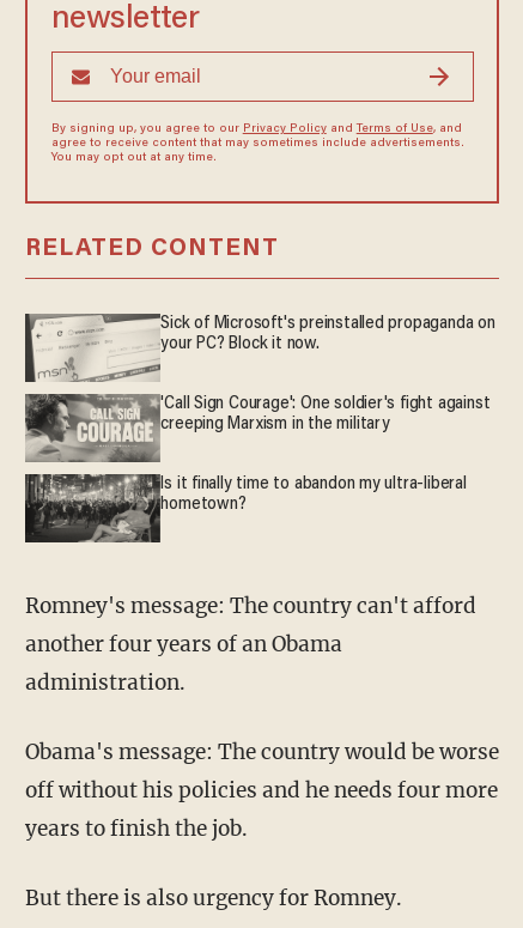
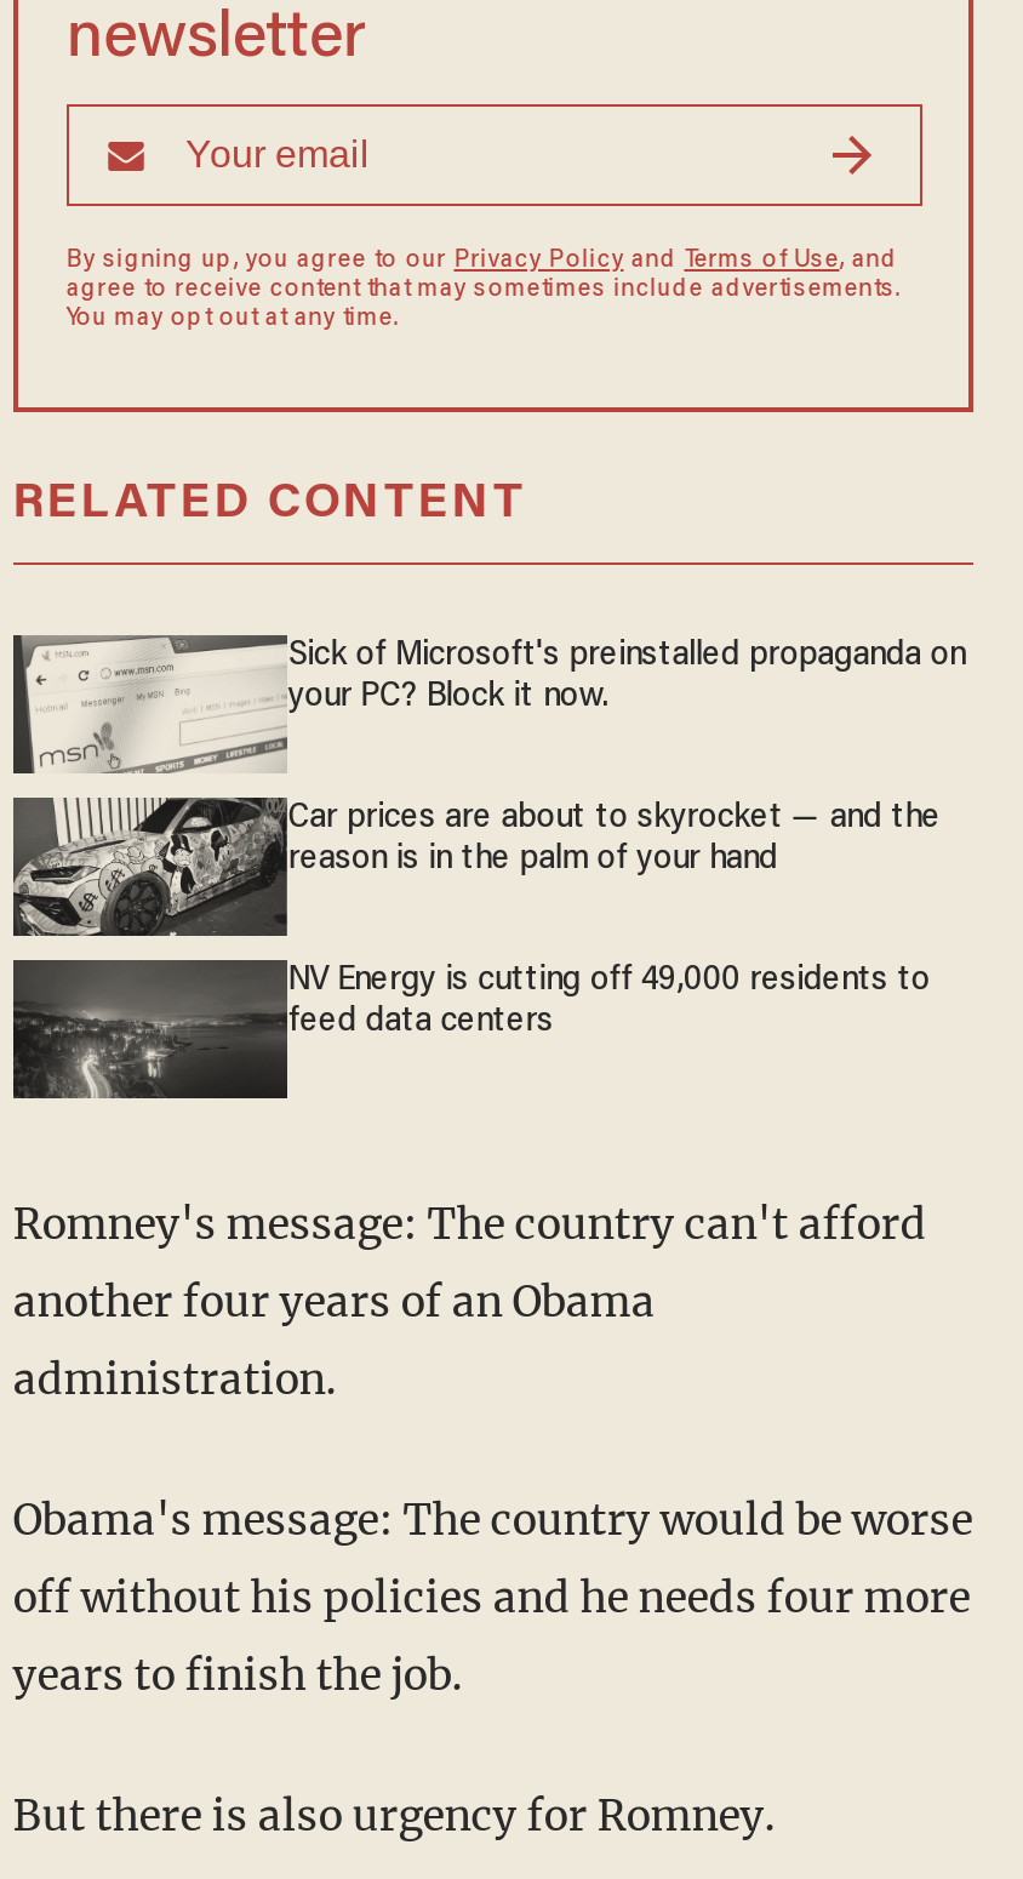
[25,394,490,463] [image] | 'Call Sign Courage': One soldier's fight against | creeping Marxism in the military -> [11,798,940,936] [image] | Car prices are about to skyrocket — and the | reason is in the palm of your hand
[25,474,467,544] [image] | Is it finally time to abandon my ultra-liberal | hometown? -> [35,960,930,1101] [image] | NV Energy is cutting off 49,000 residents to | feed data centers

